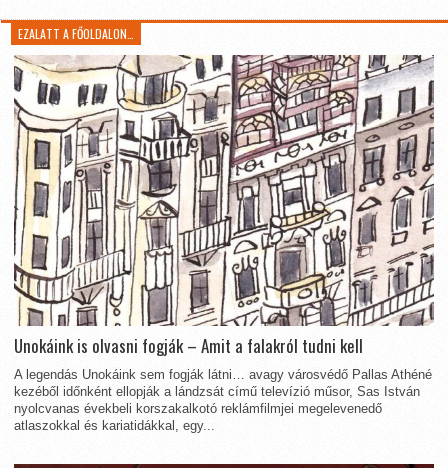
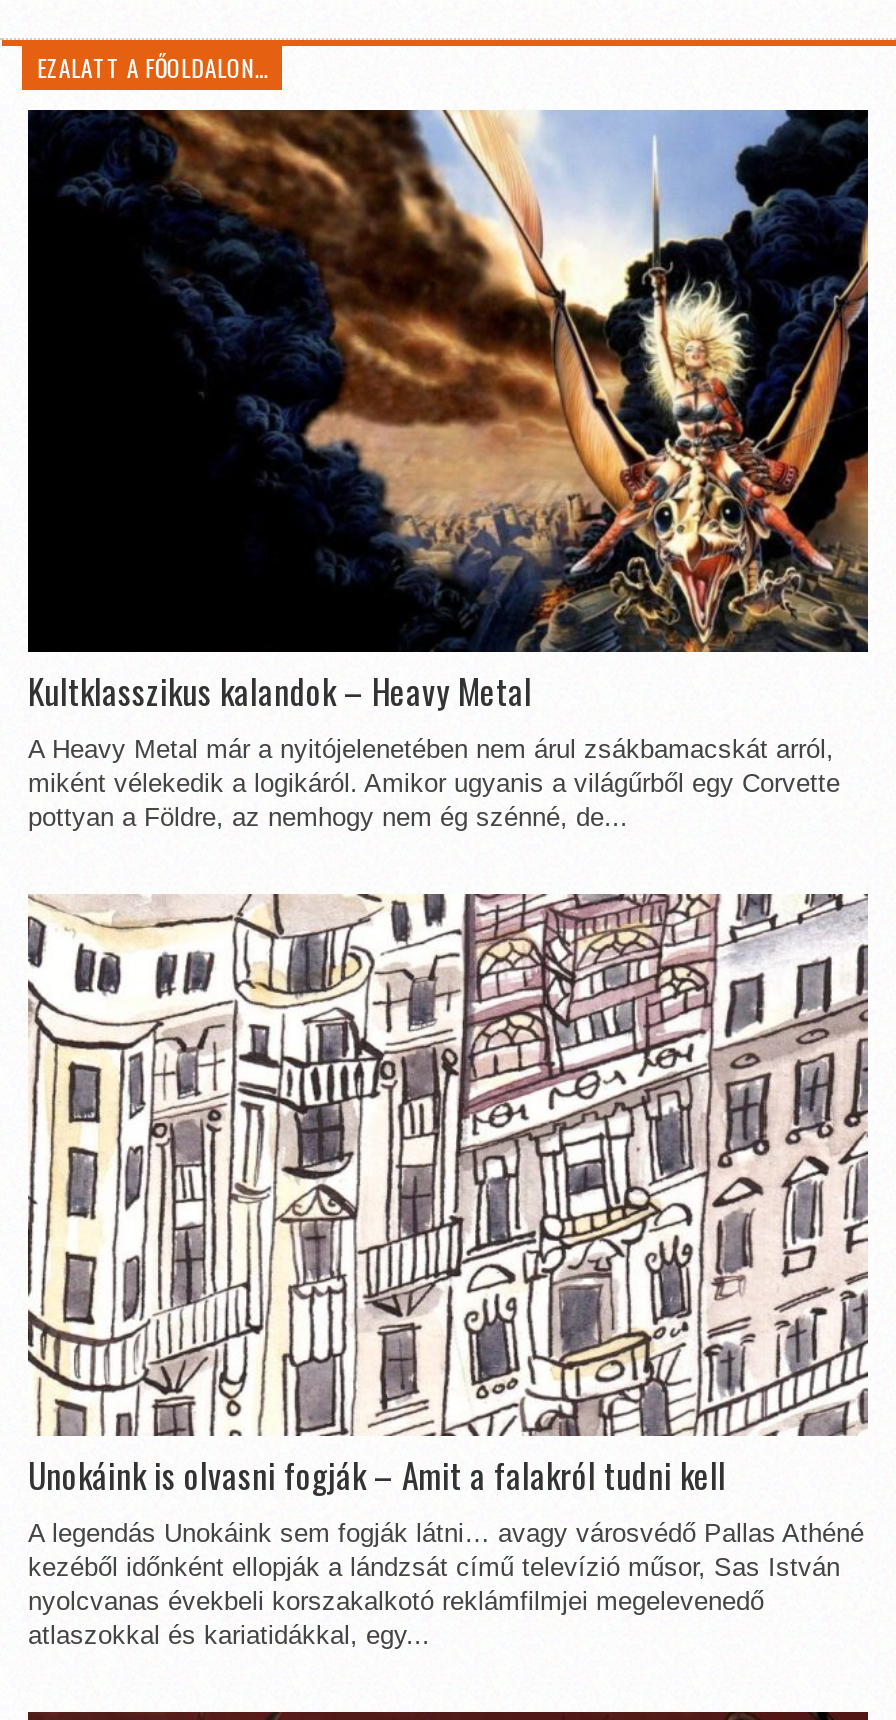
none -> [26,108,870,832] [image] | Kultklasszikus kalandok – Heavy Metal | A Heavy Metal már a nyitójelenetében nem árul zsákbamacskát arról, | miként vélekedik a logikáról. Amikor ugyanis a világűrből egy Corvette | pottyan a Földre, az nemhogy nem ég szénné, de...

